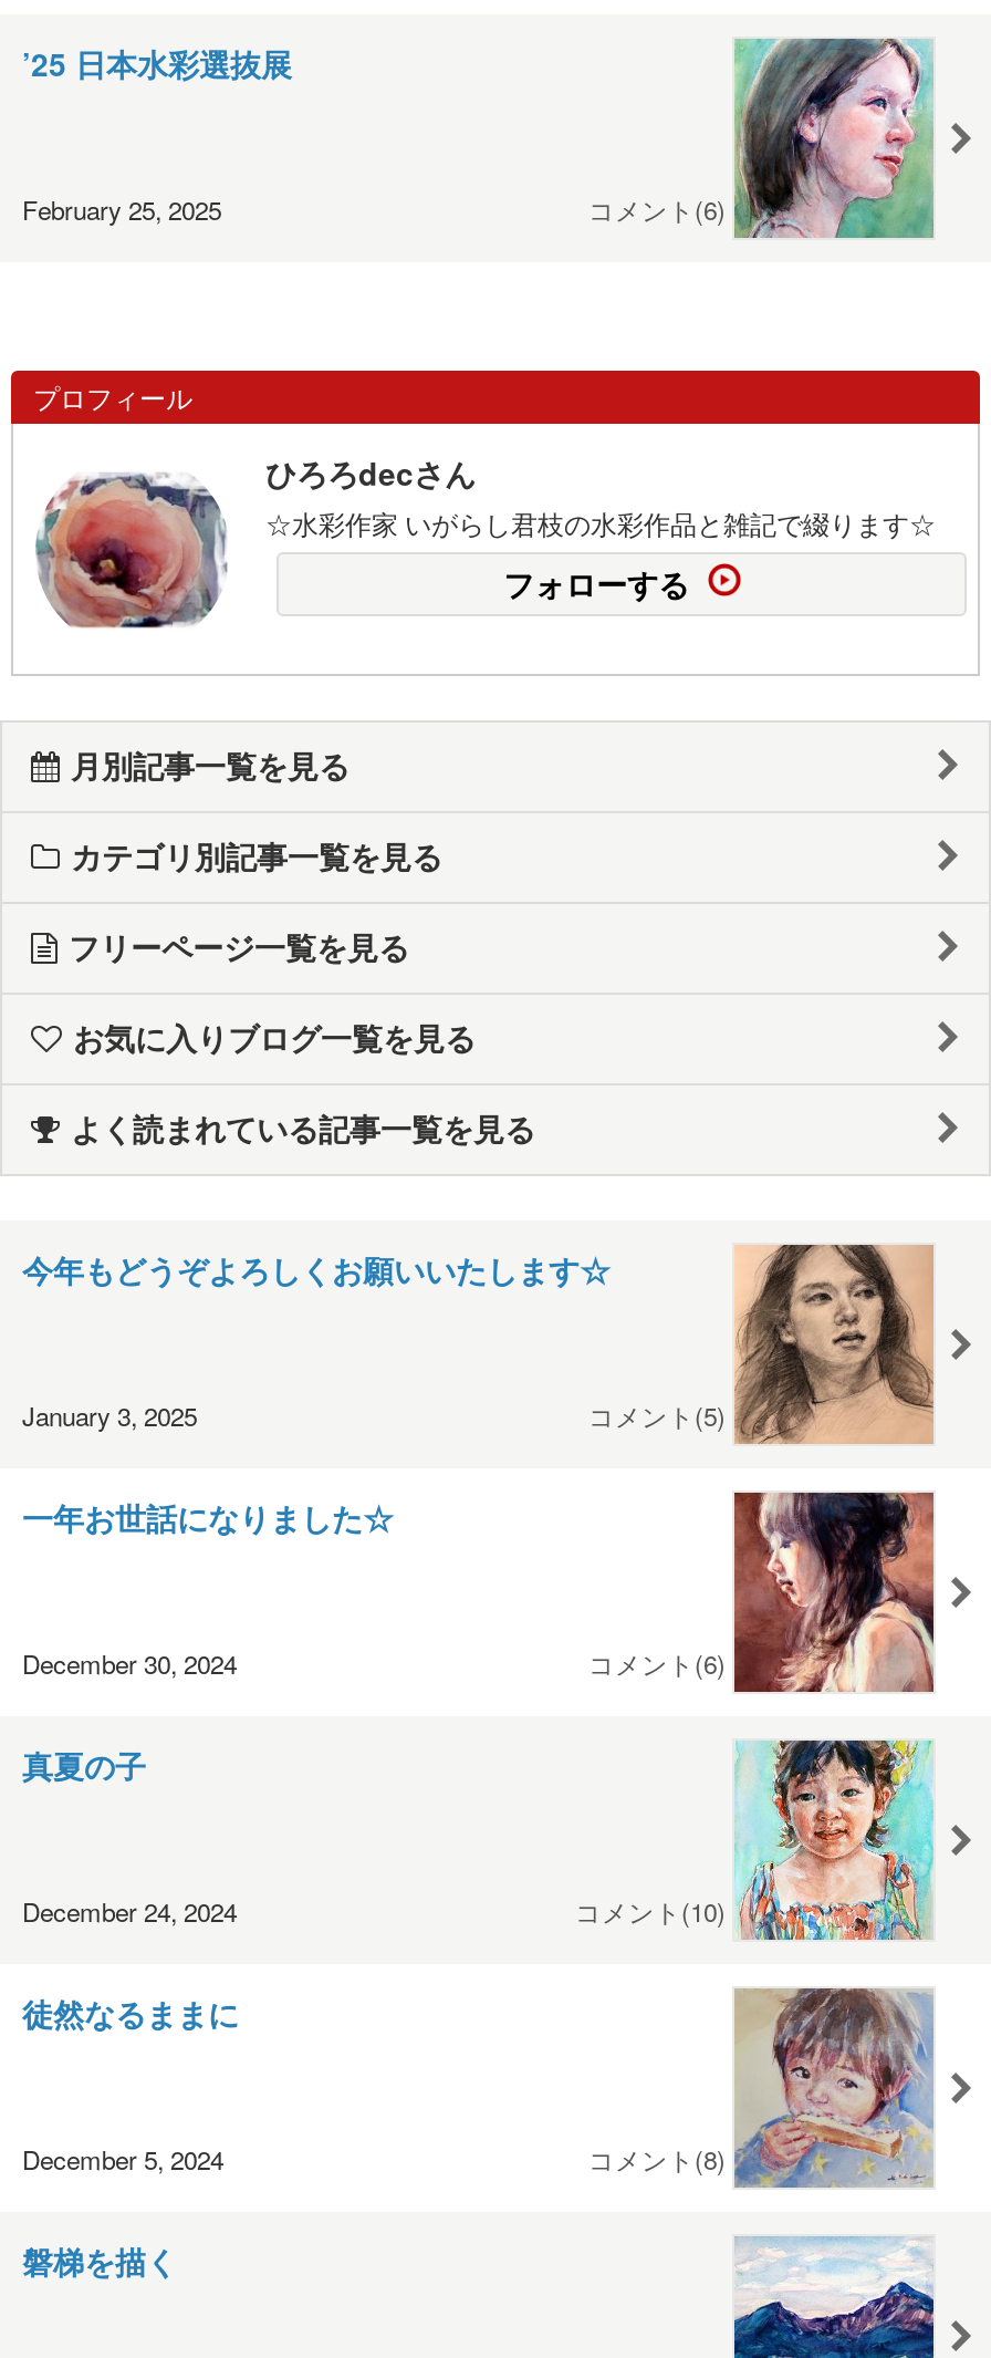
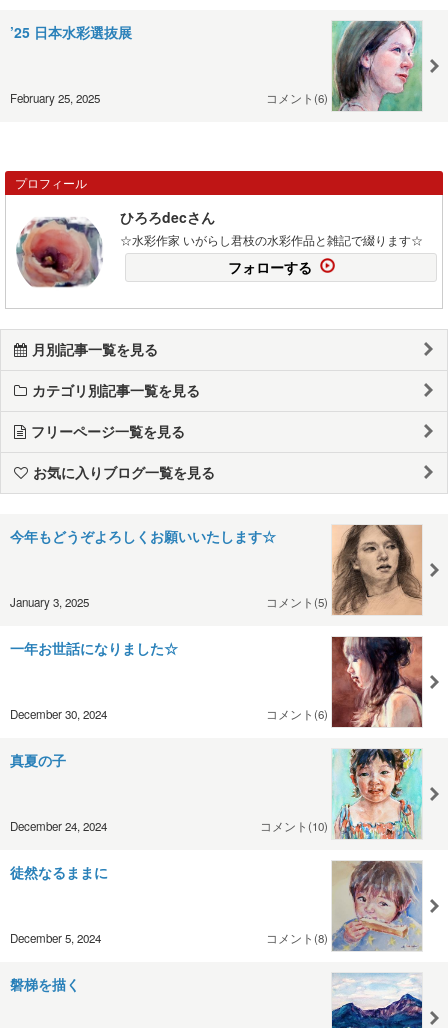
[71,1105,535,1149] よく読まれている記事一覧を見る -> none

